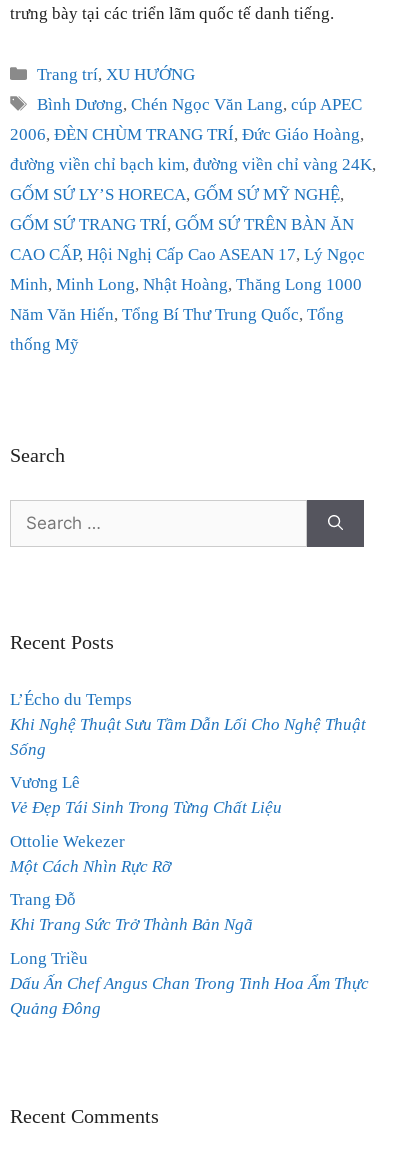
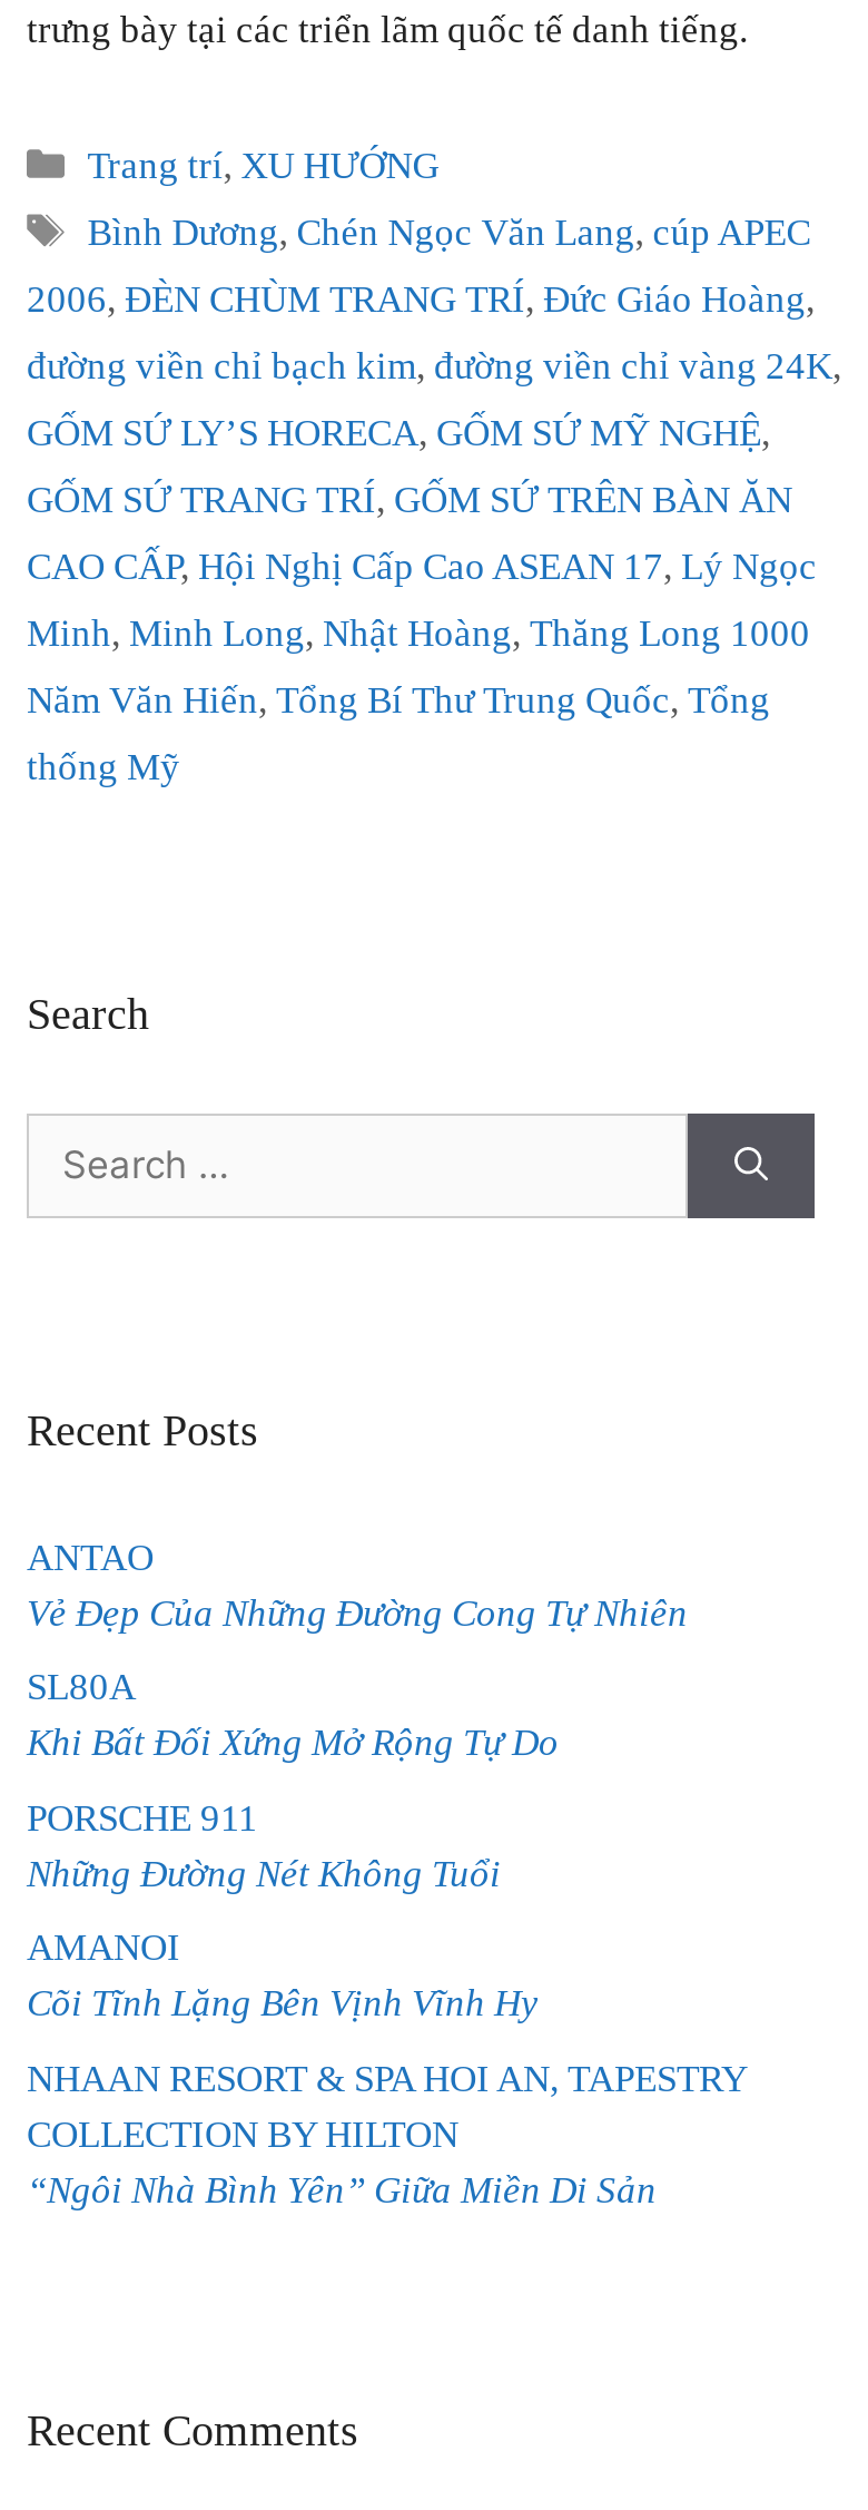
[10,690,366,759] L’Écho du Temps | Khi Nghệ Thuật Sưu Tầm Dẫn Lối Cho Nghệ Thuật | Sống -> [27,1536,688,1634] ANTAO | Vẻ Đẹp Của Những Đường Cong Tự Nhiên
[10,773,282,817] Vương Lê | Vẻ Đẹp Tái Sinh Trong Từng Chất Liệu -> [27,1666,559,1764] SL80A | Khi Bất Đối Xứng Mở Rộng Tự Do
[10,832,171,876] Ottolie Wekezer | Một Cách Nhìn Rực Rỡ -> [27,1797,501,1895] PORSCHE 911 | Những Đường Nét Không Tuổi
[10,890,253,934] Trang Đỗ | Khi Trang Sức Trở Thành Bản Ngã -> [27,1927,539,2025] AMANOI | Cõi Tĩnh Lặng Bên Vịnh Vĩnh Hy
[10,949,369,1018] Long Triều | Dấu Ấn Chef Angus Chan Trong Tinh Hoa Ẩm Thực | Quảng Đông -> [27,2057,746,2211] NHAAN RESORT & SPA HOI AN, TAPESTRY | COLLECTION BY HILTON | “Ngôi Nhà Bình Yên” Giữa Miền Di Sản

